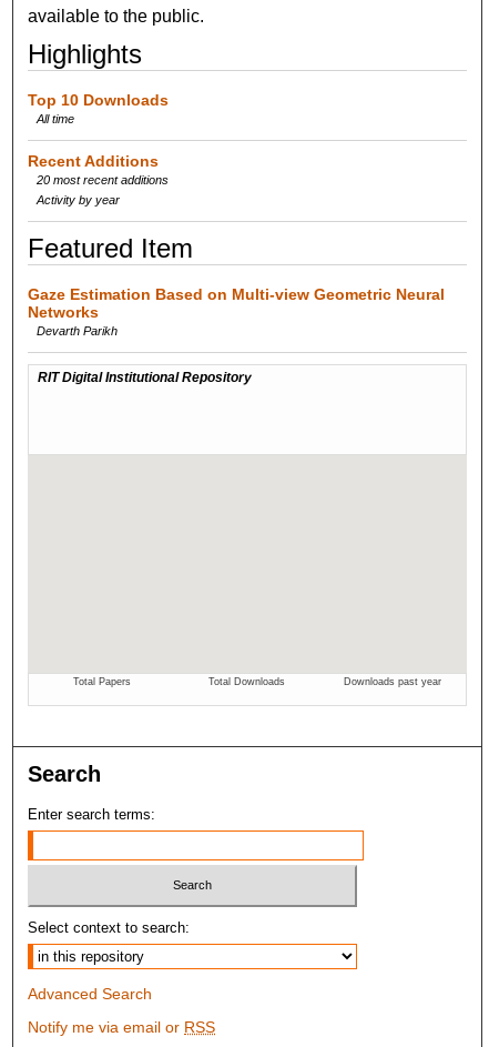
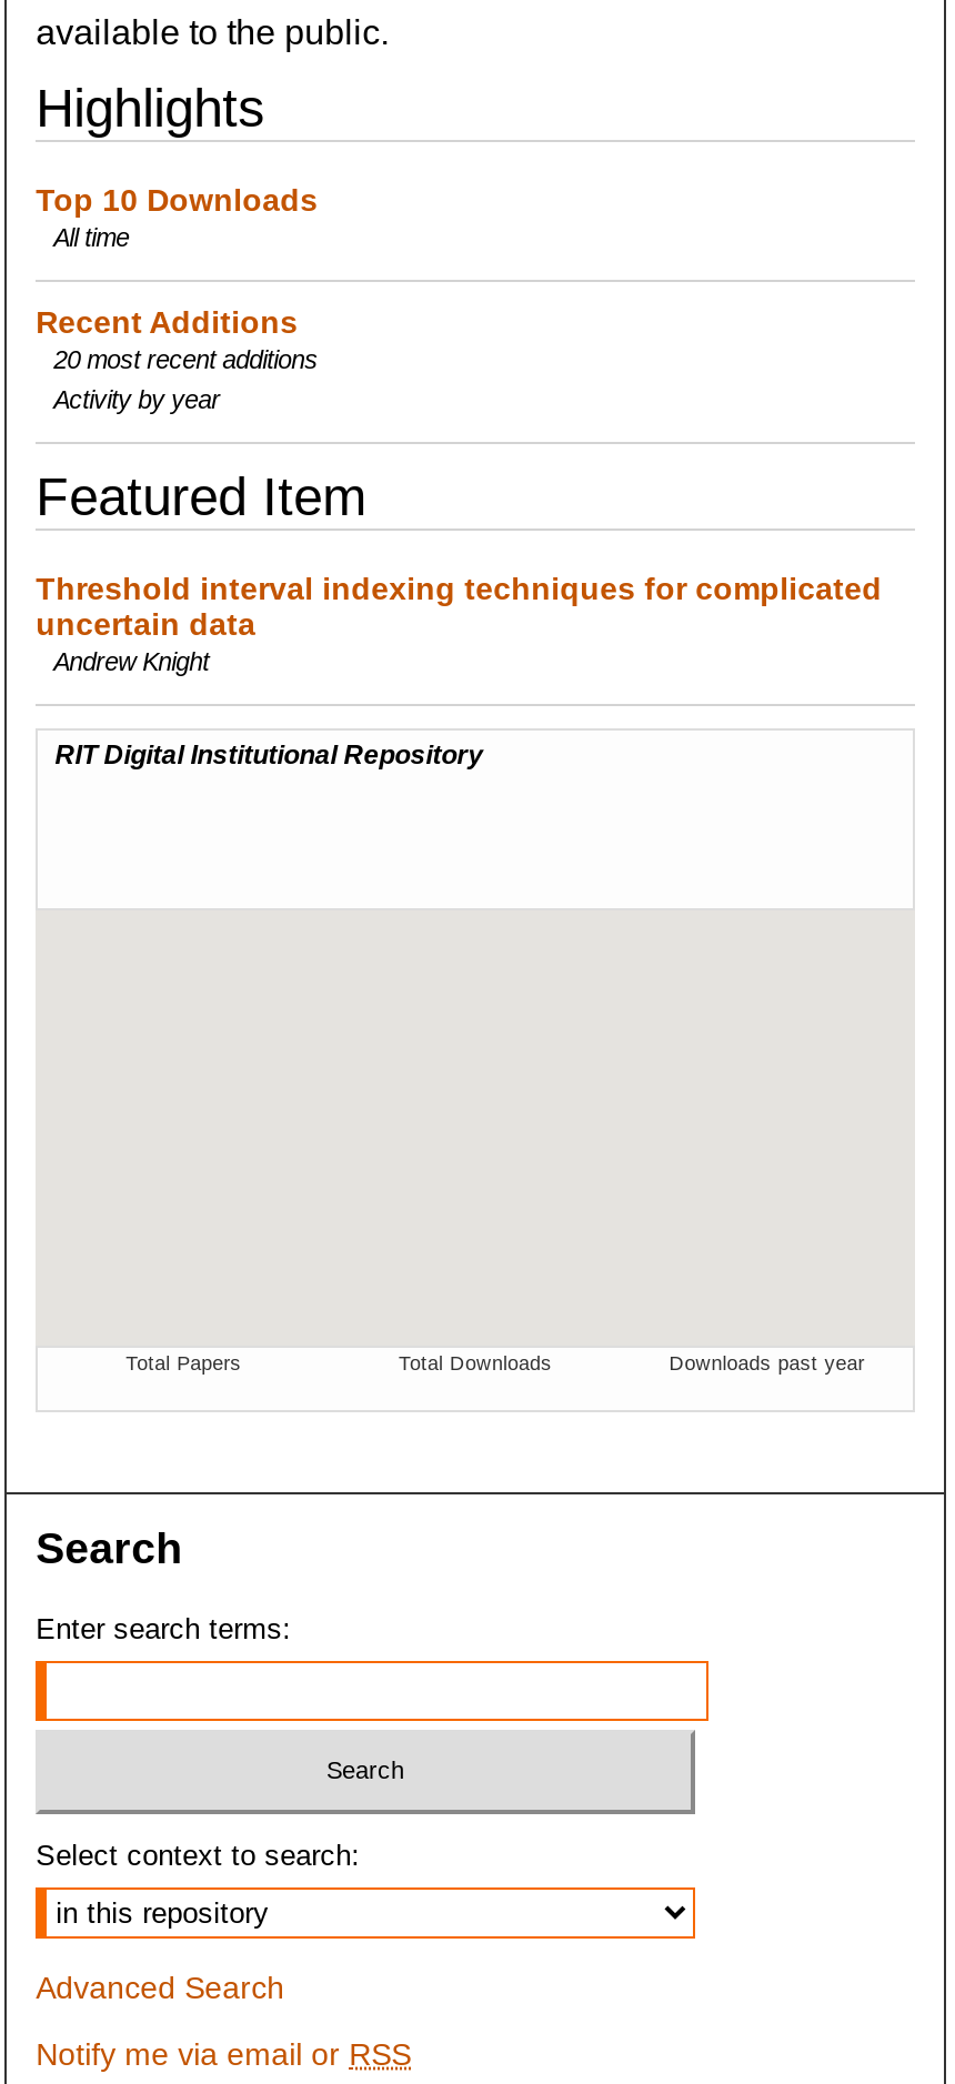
[28,285,445,337] Gaze Estimation Based on Multi-view Geometric Neural | Networks | Devarth Parikh -> [36,570,882,675] Threshold interval indexing techniques for complicated | uncertain data | Andrew Knight

